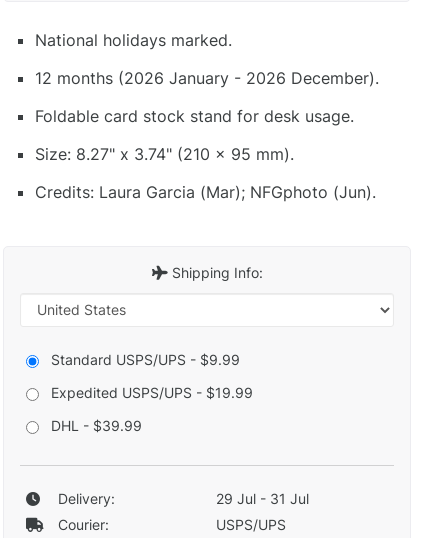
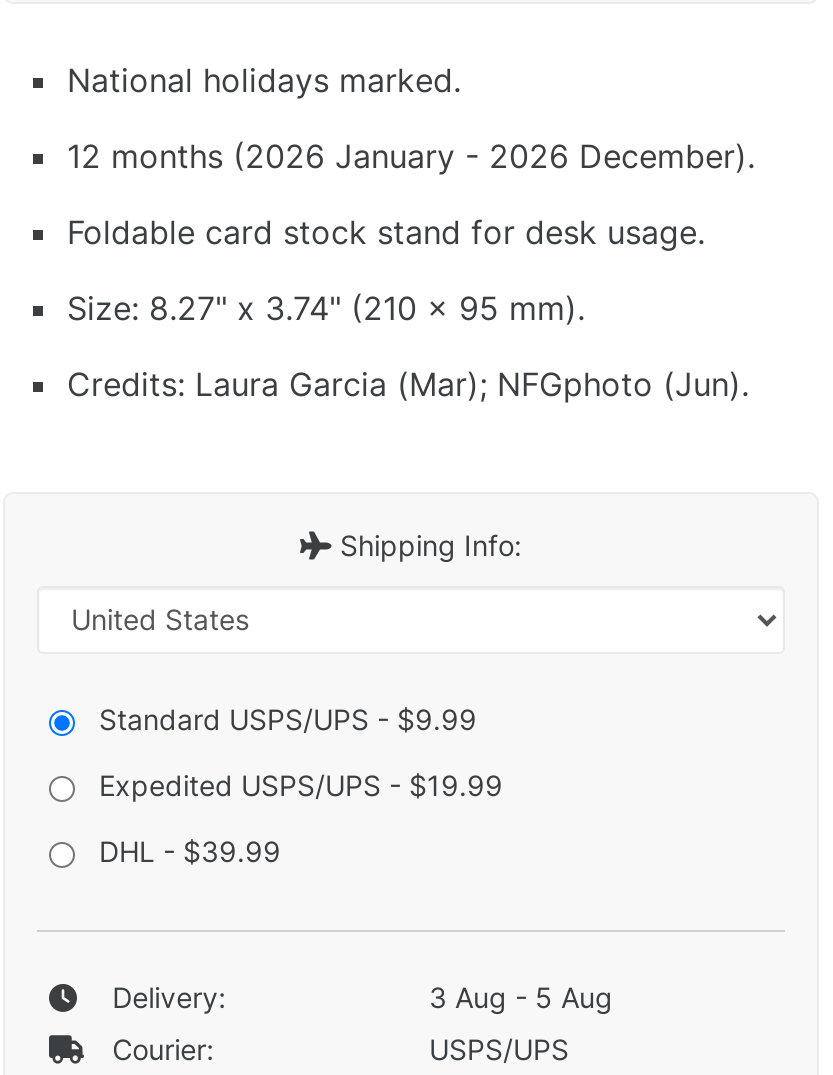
[216,489,309,506] 29 Jul - 31 Jul -> [429,979,613,1013] 3 Aug - 5 Aug

